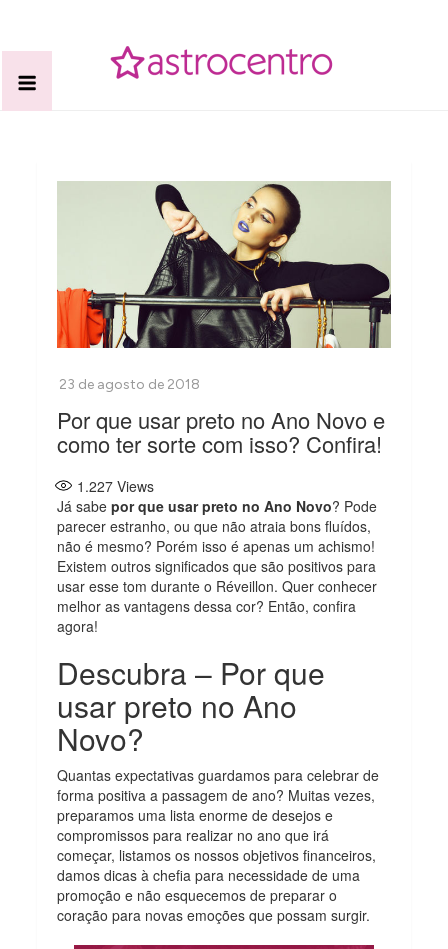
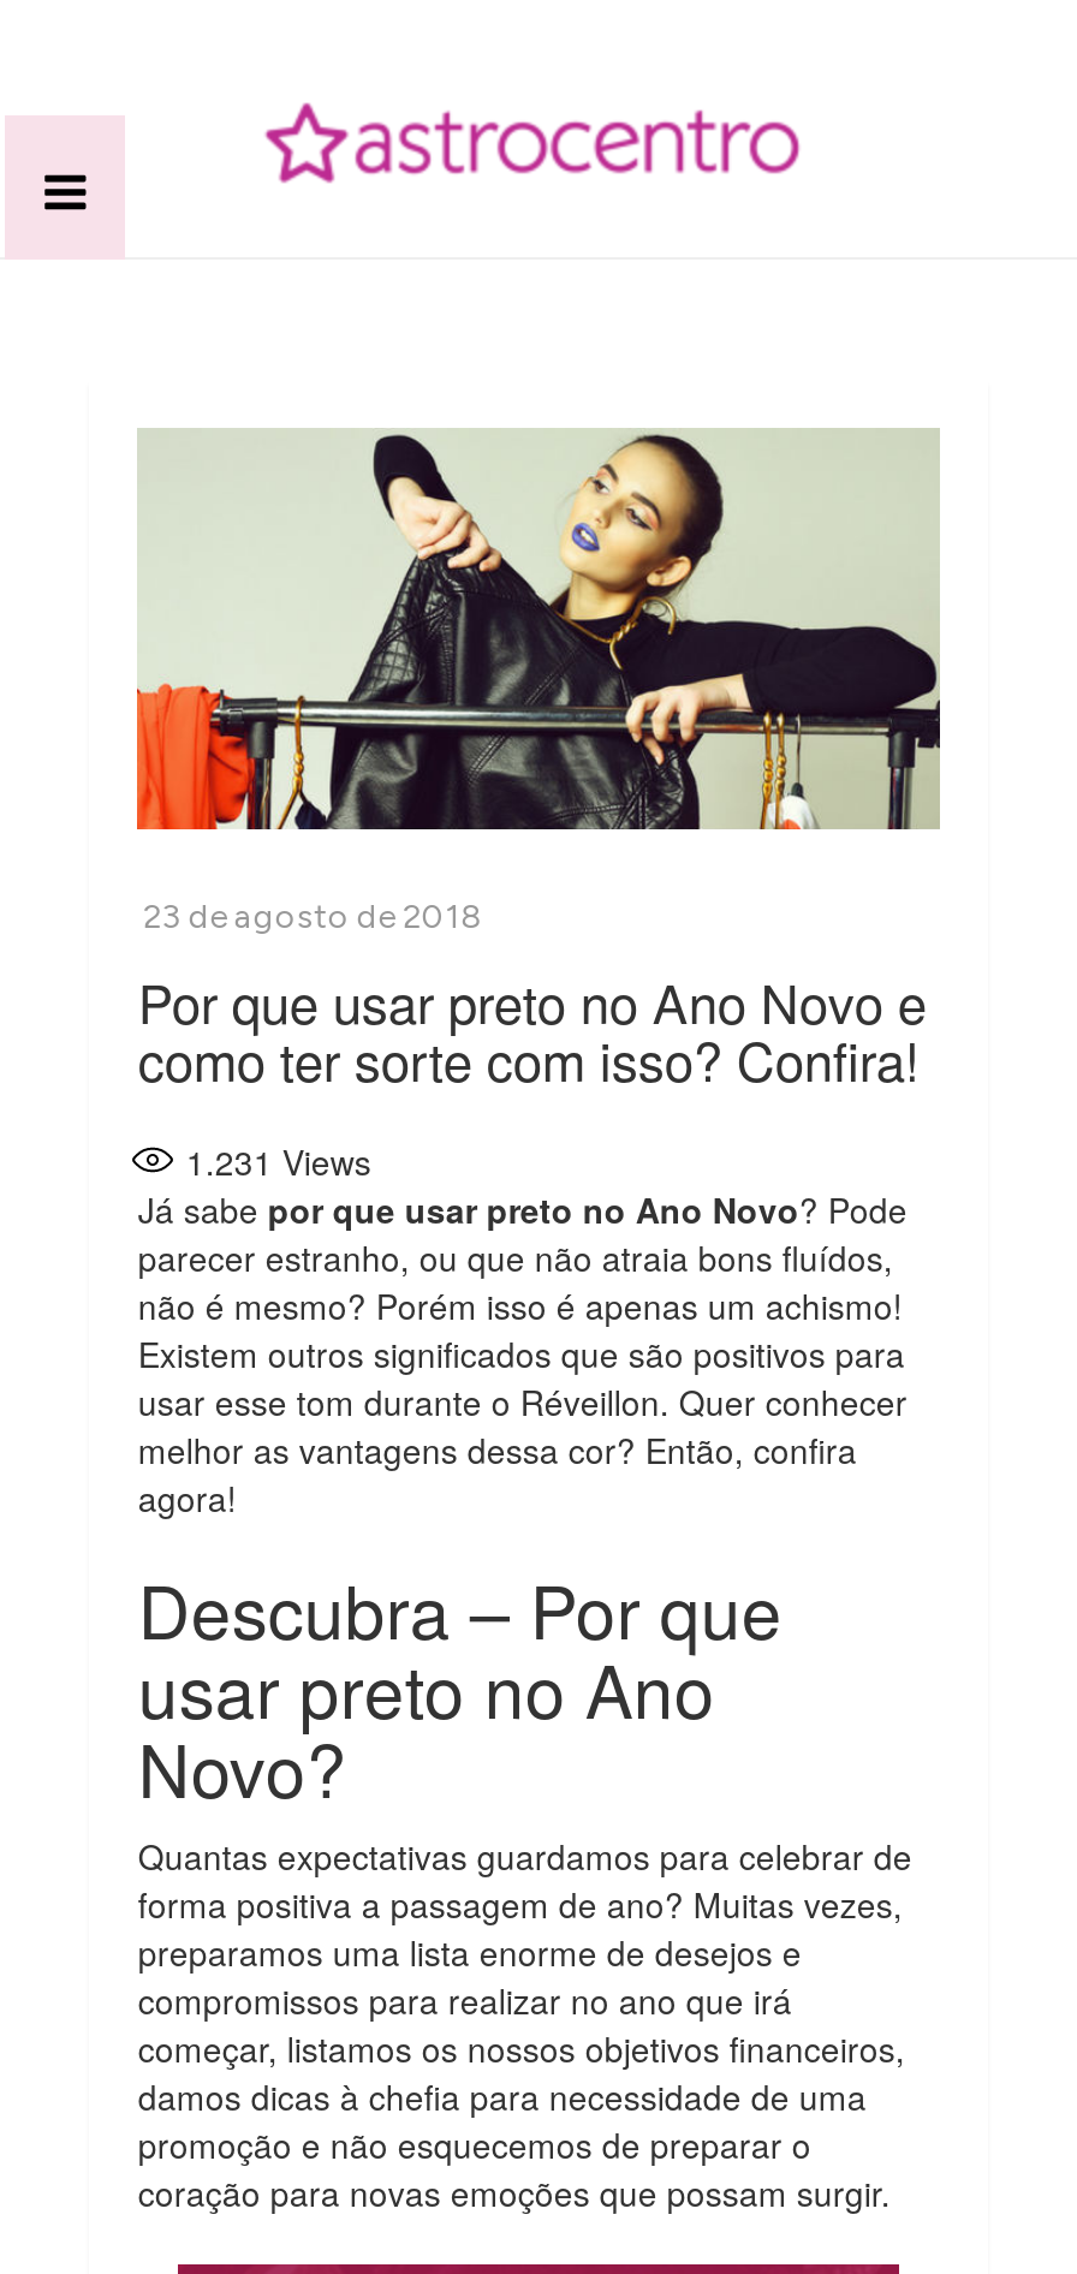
[77,476,154,496] 1.227 Views -> [186,1136,371,1184] 1.231 Views

